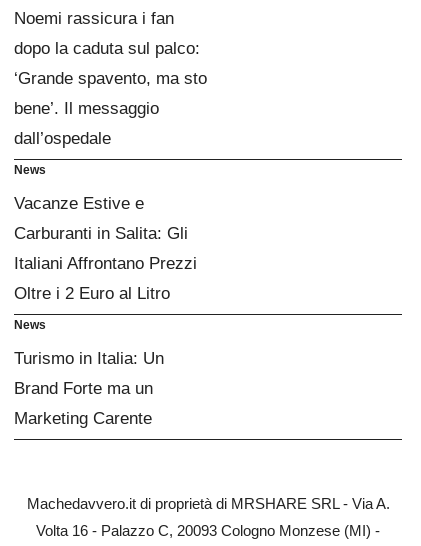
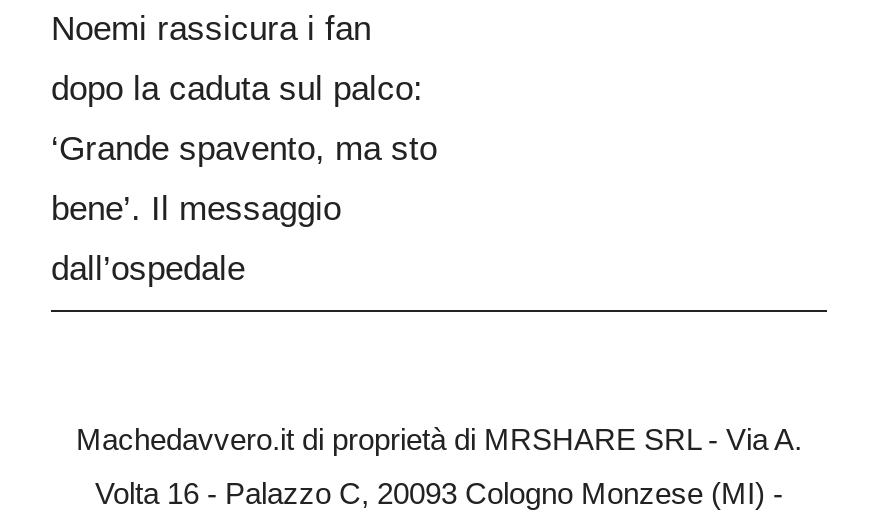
[14,163,197,428] News | Vacanze Estive e | Carburanti in Salita: Gli | Italiani Affrontano Prezzi | Oltre i 2 Euro al Litro | News | Turismo in Italia: Un | Brand Forte ma un | Marketing Carente -> none

